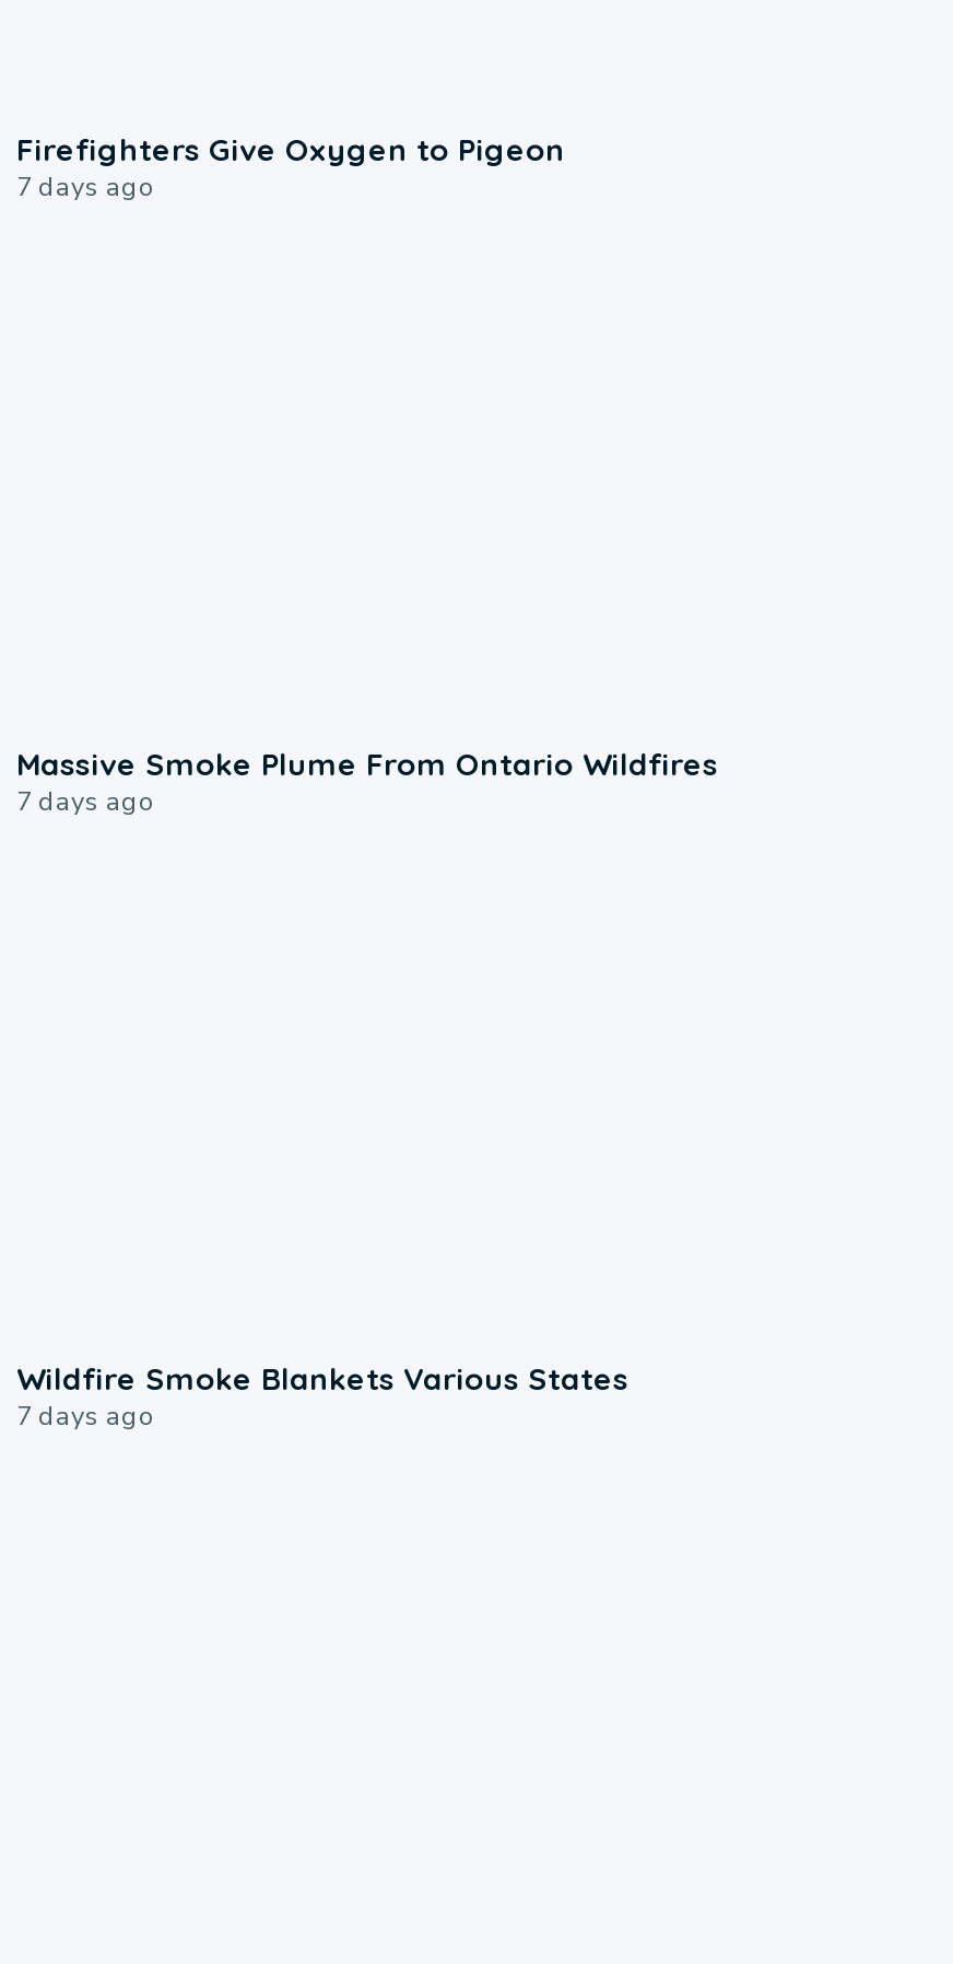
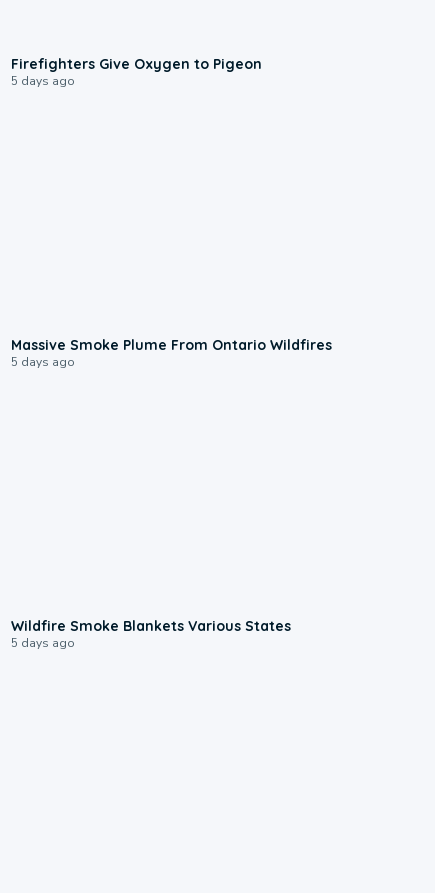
[16,170,156,205] 7 days ago -> [11,73,75,89] 5 days ago
[16,785,156,819] 7 days ago -> [11,354,75,370] 5 days ago
[16,1399,156,1434] 7 days ago -> [11,635,75,651] 5 days ago

